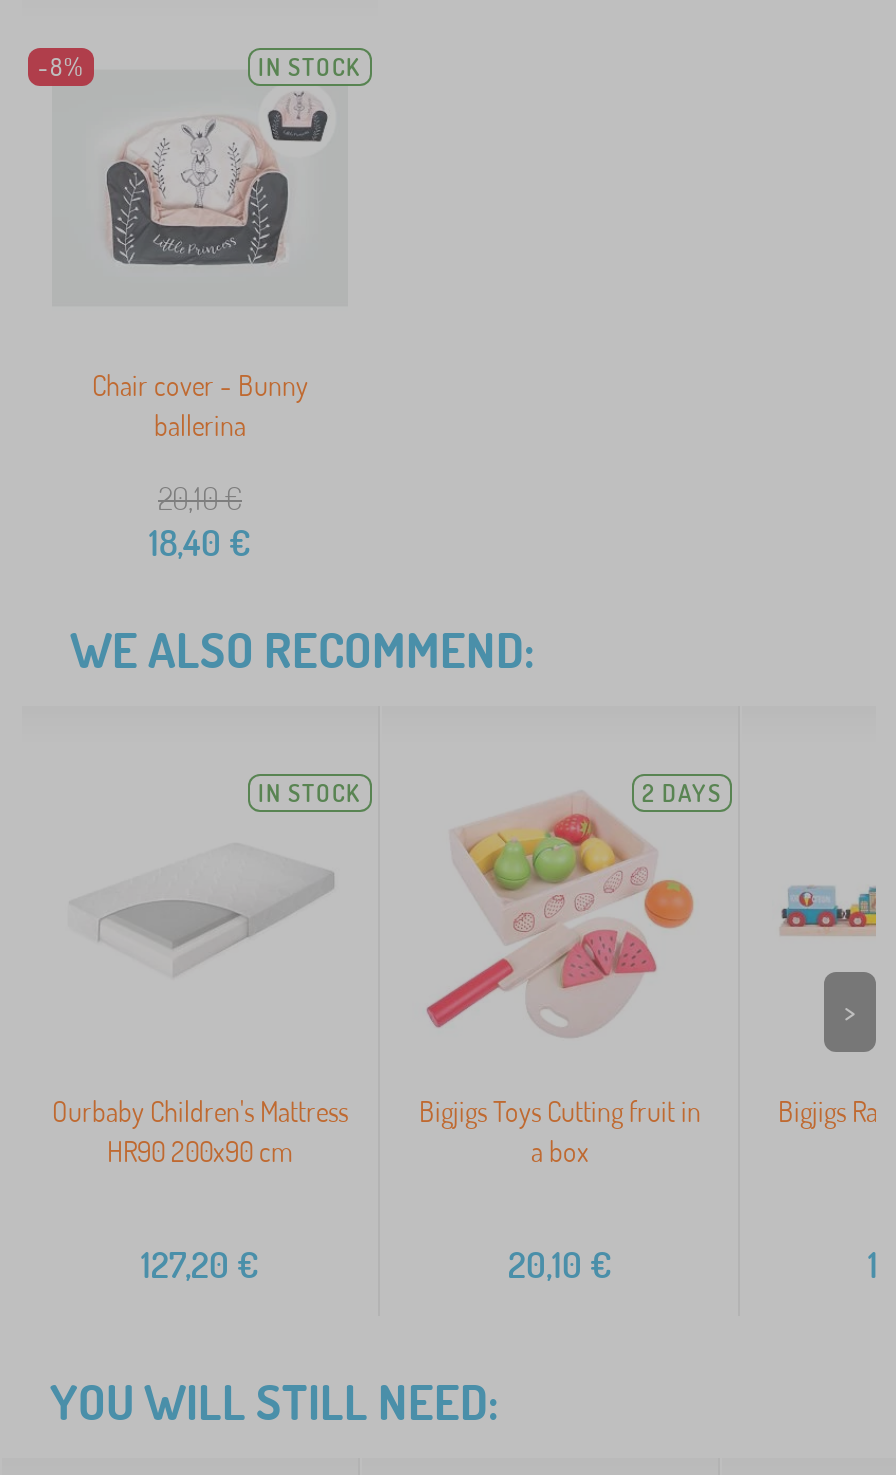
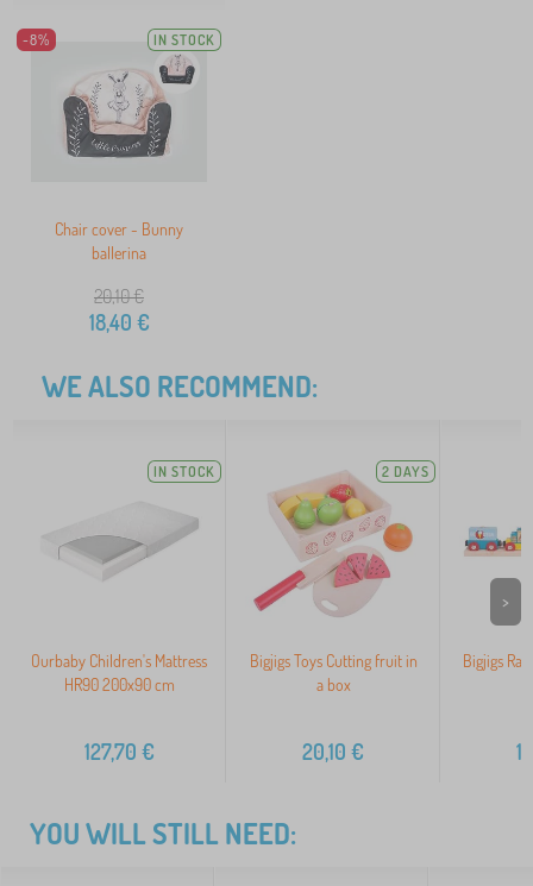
[141,1242,259,1286] 127,20 € -> [84,739,154,765] 127,70 €

